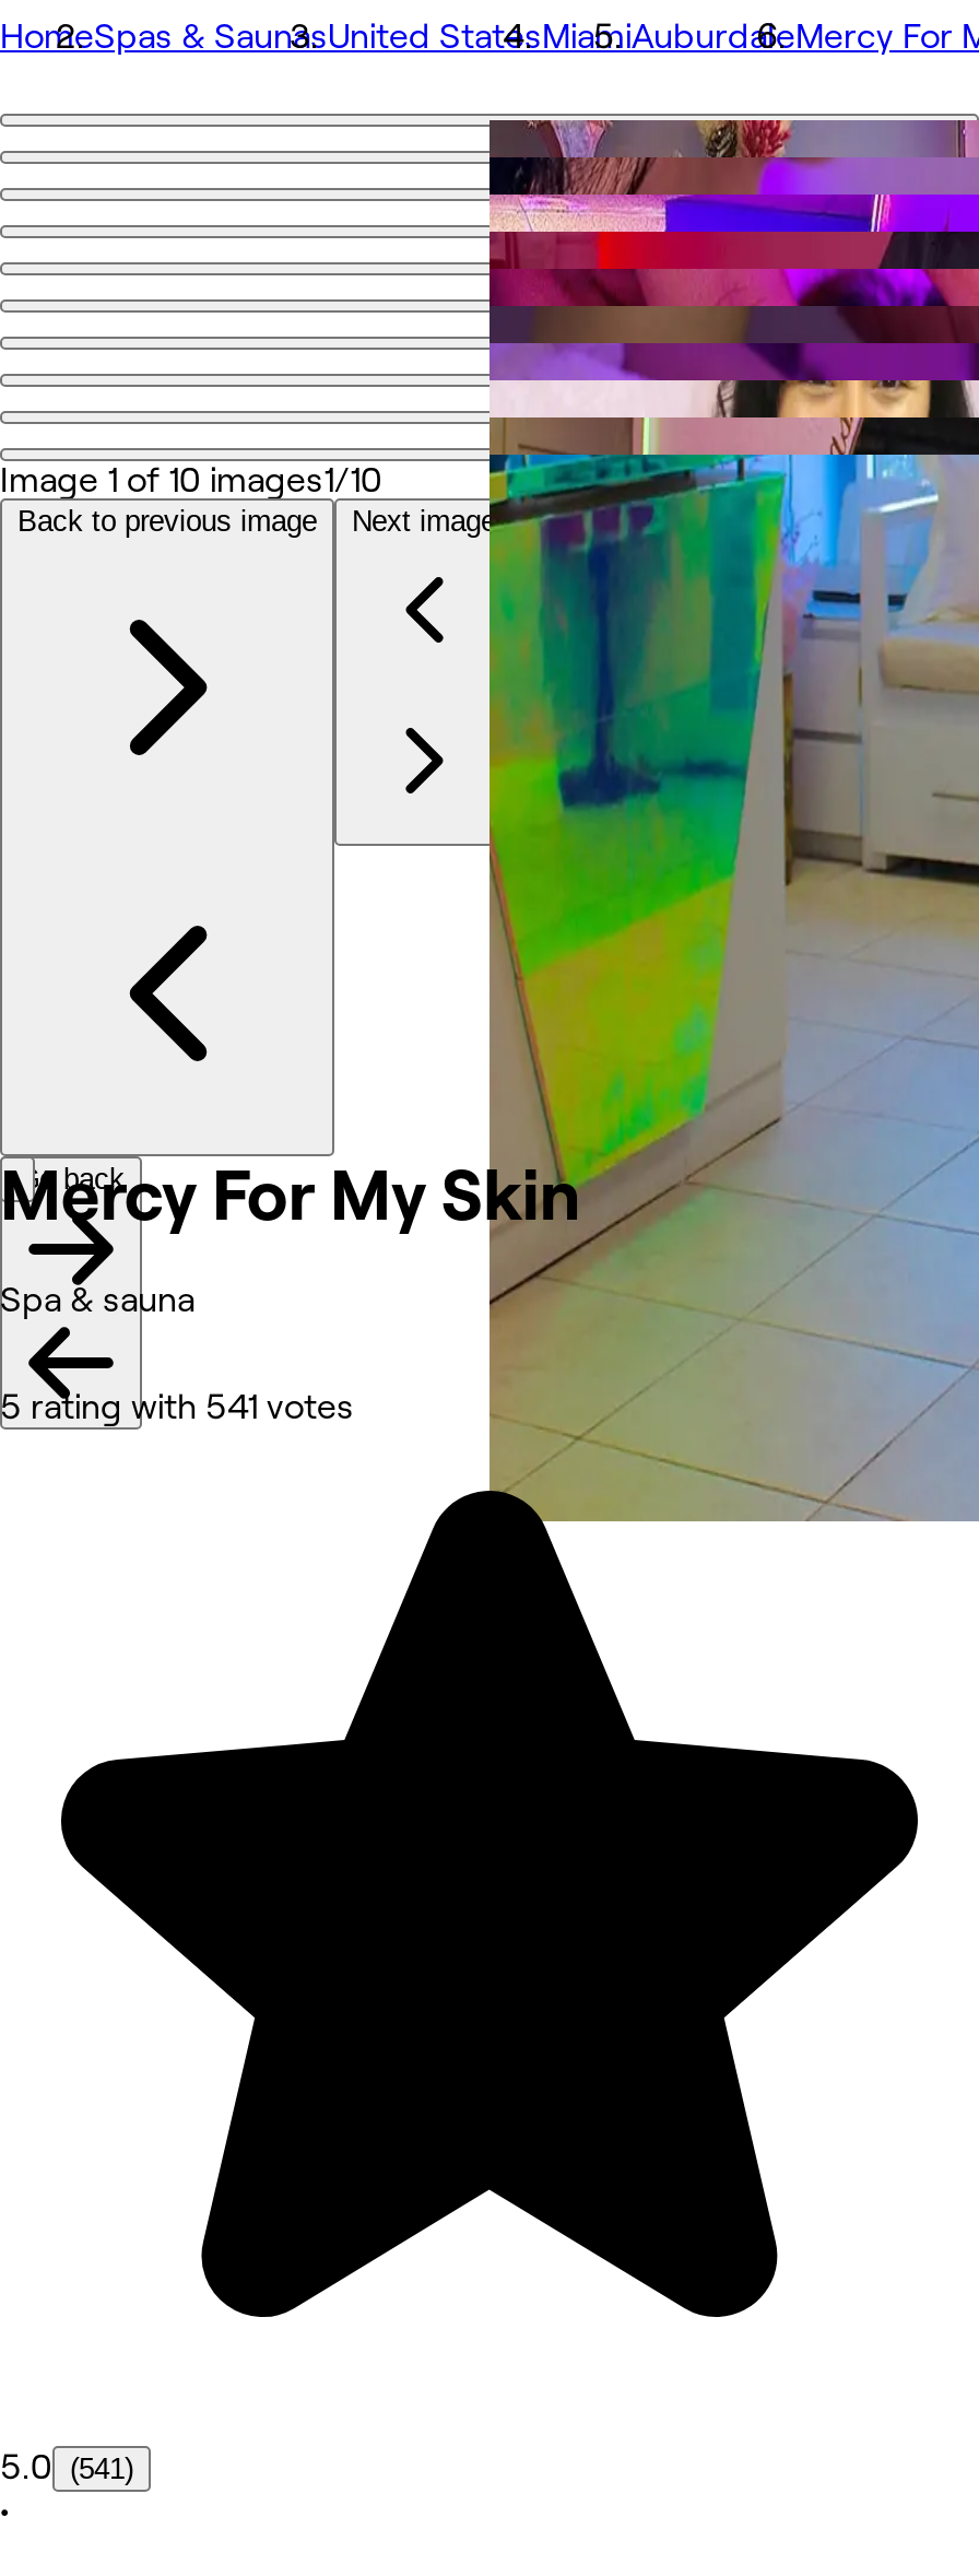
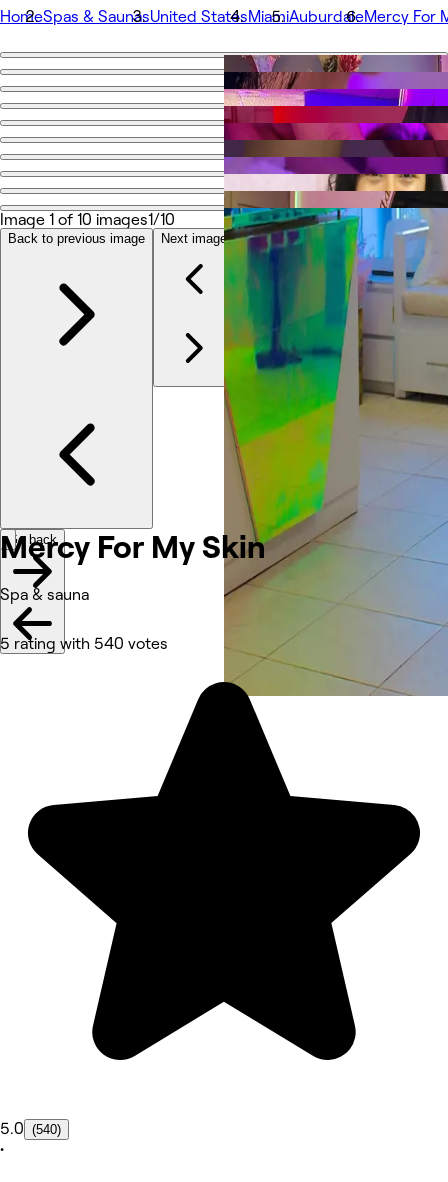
[0,1389,354,1426] 5 rating with 541 votes -> [0,635,168,652] 5 rating with 540 votes
[0,2449,133,2486] 5.0 (541) -> [0,1120,61,1137] 5.0 (540)

